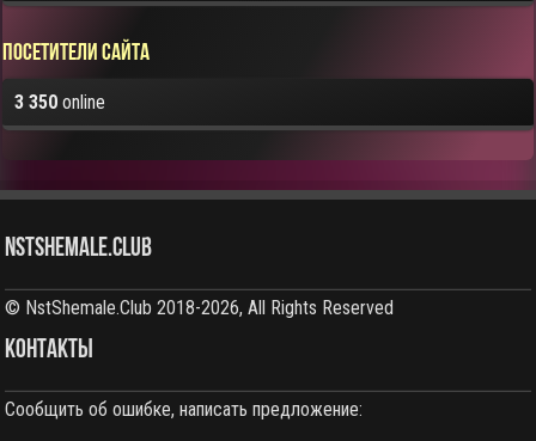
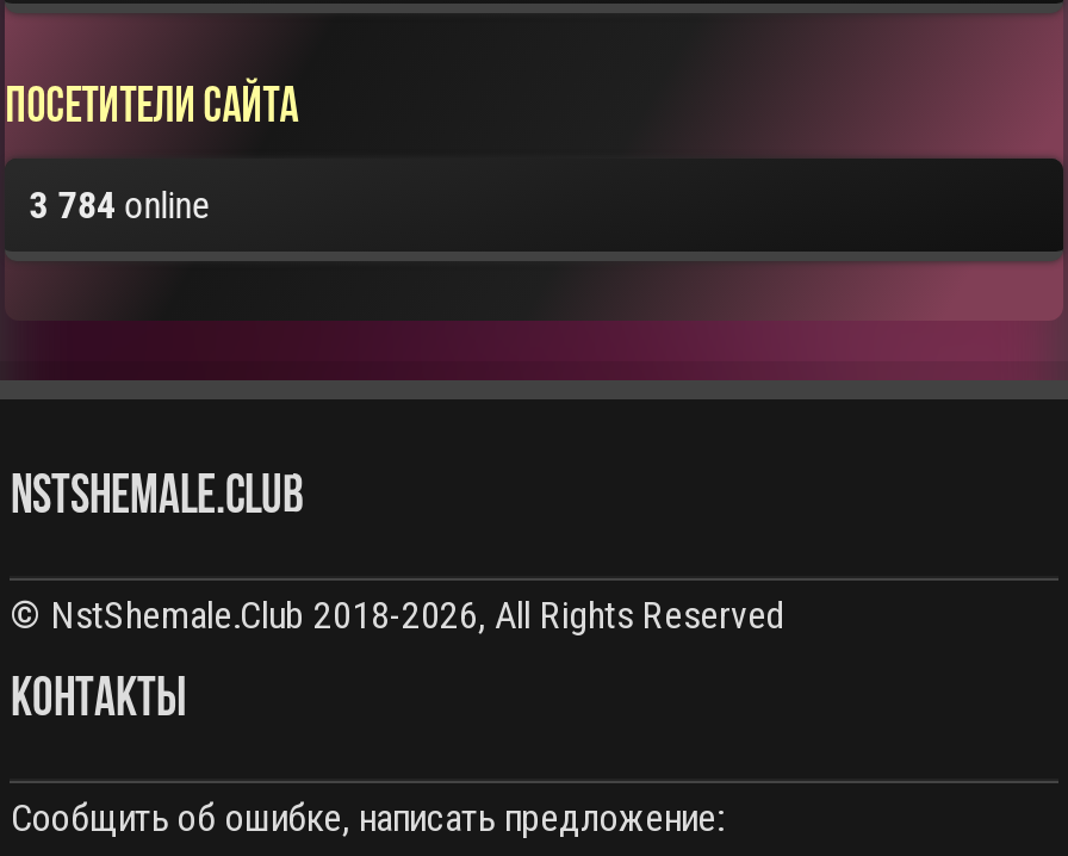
[15,91,106,114] 3 350 online -> [29,182,210,227] 3 784 online

